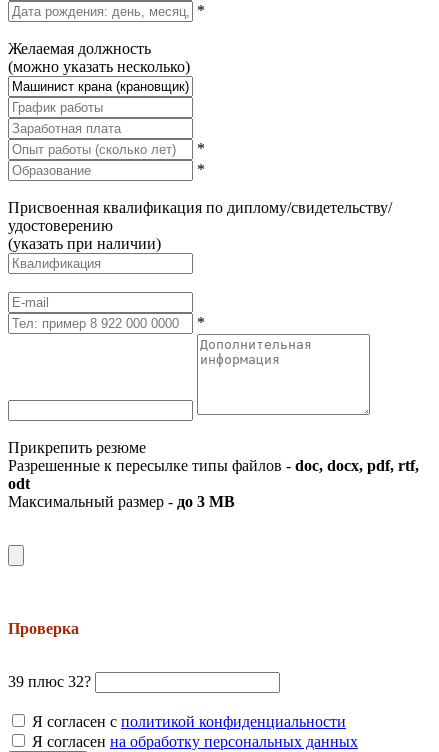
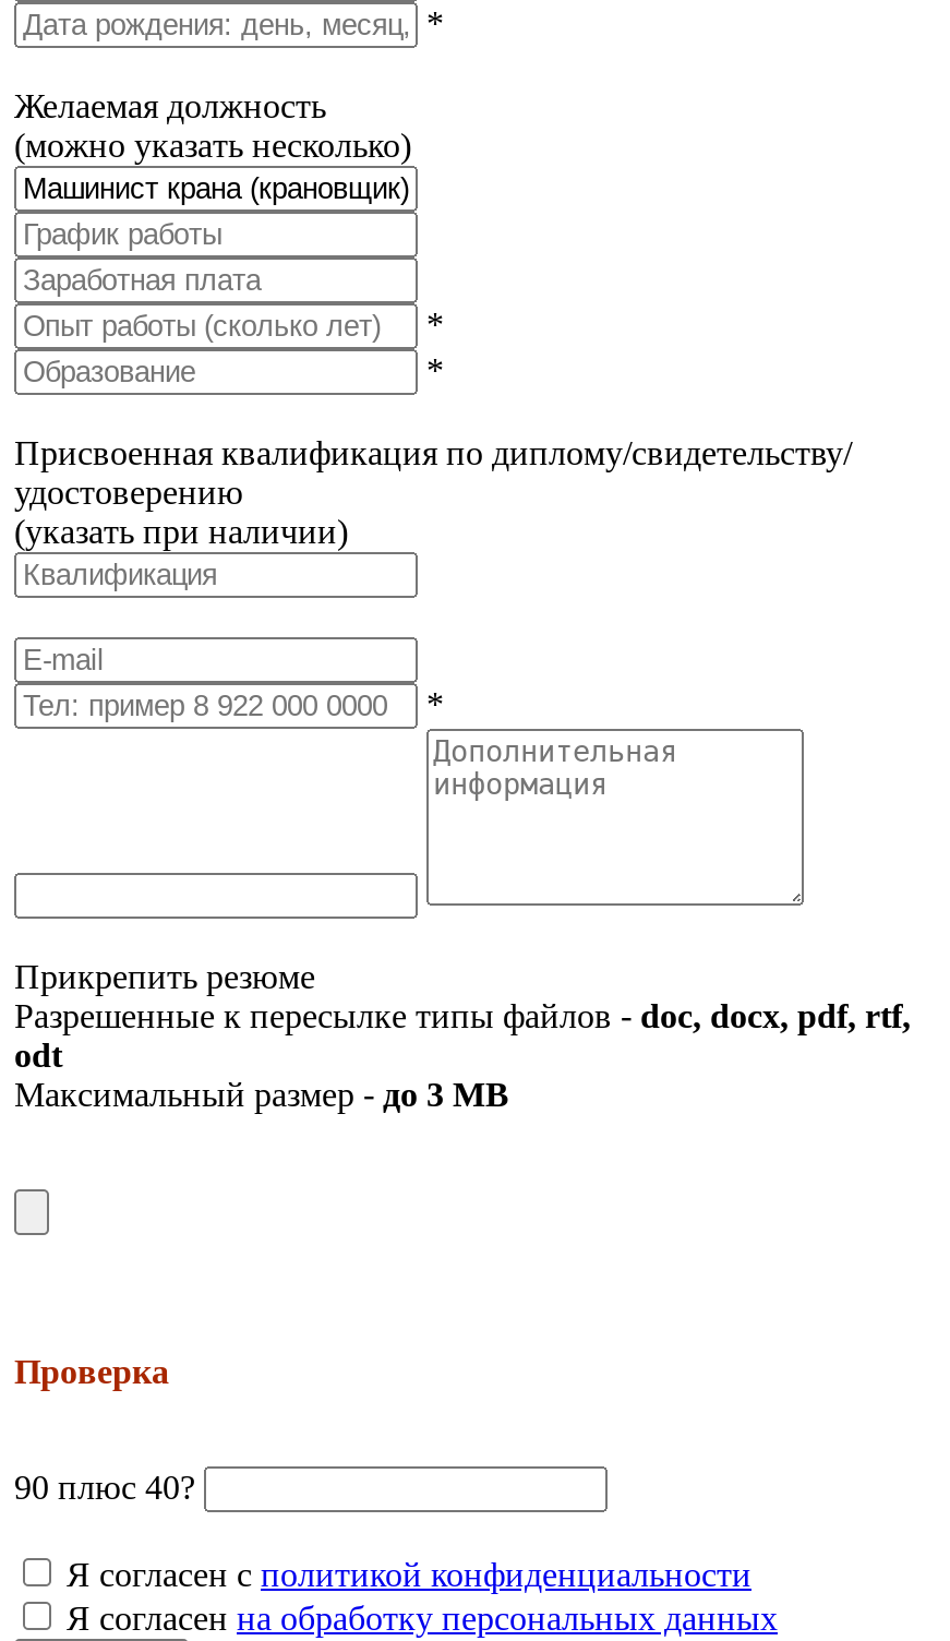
[8,673,91,690] 39 плюс 32? -> [14,1468,195,1505] 90 плюс 40?

